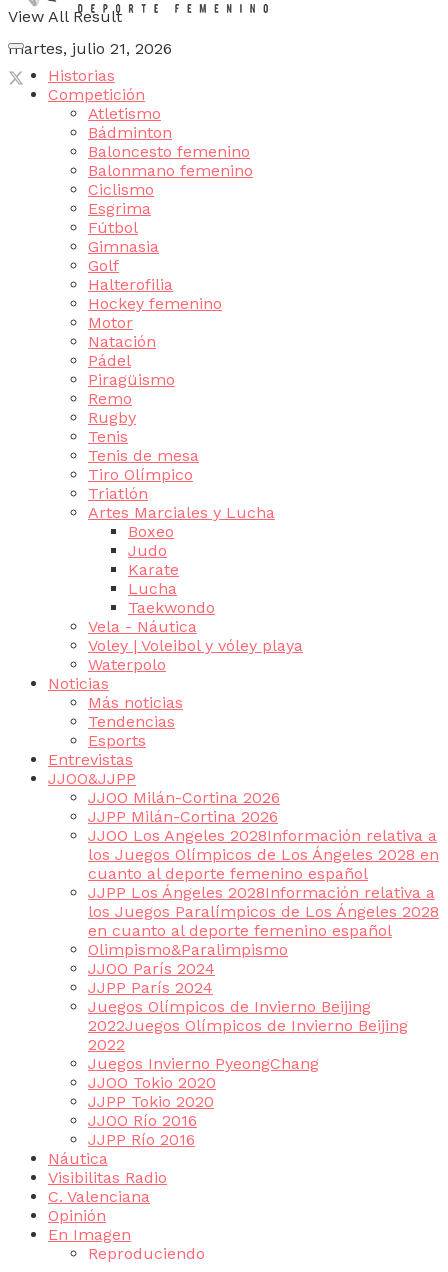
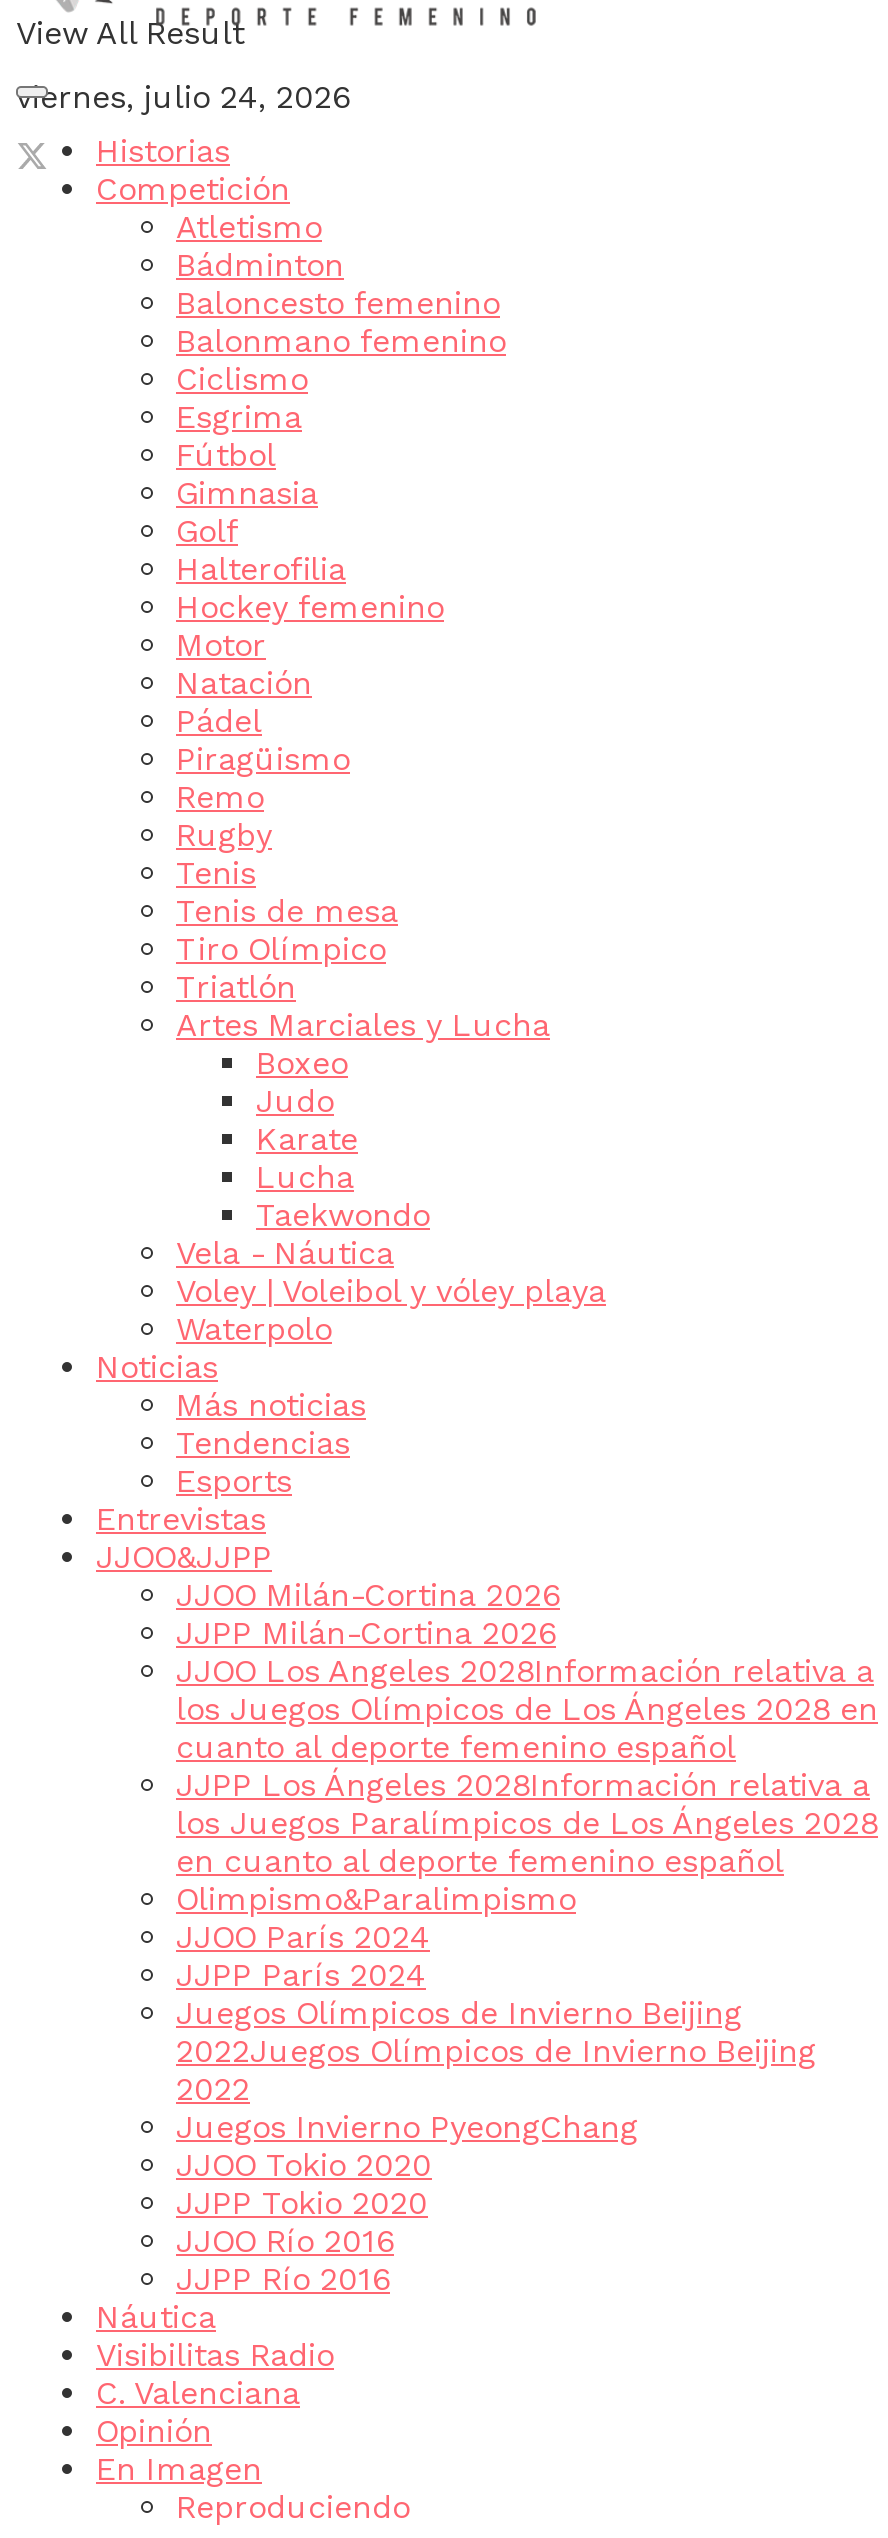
[8,39,172,58] martes, julio 21, 2026 -> [16,78,350,116] viernes, julio 24, 2026

